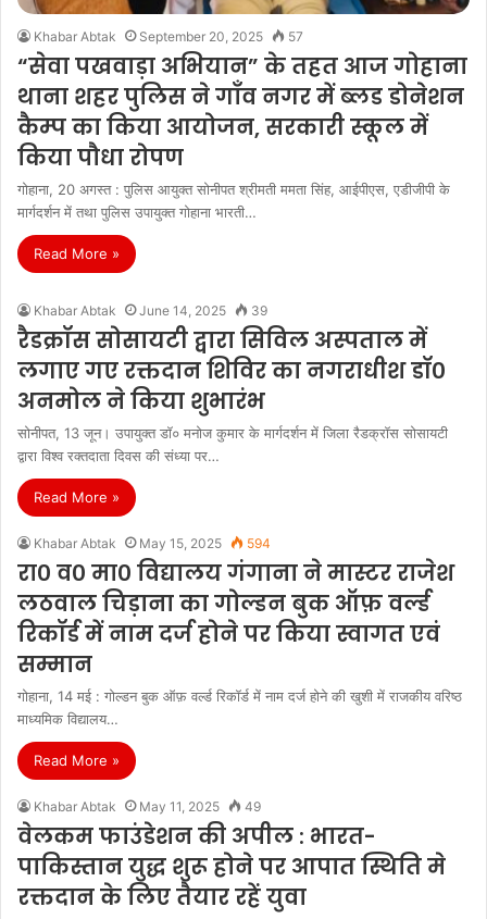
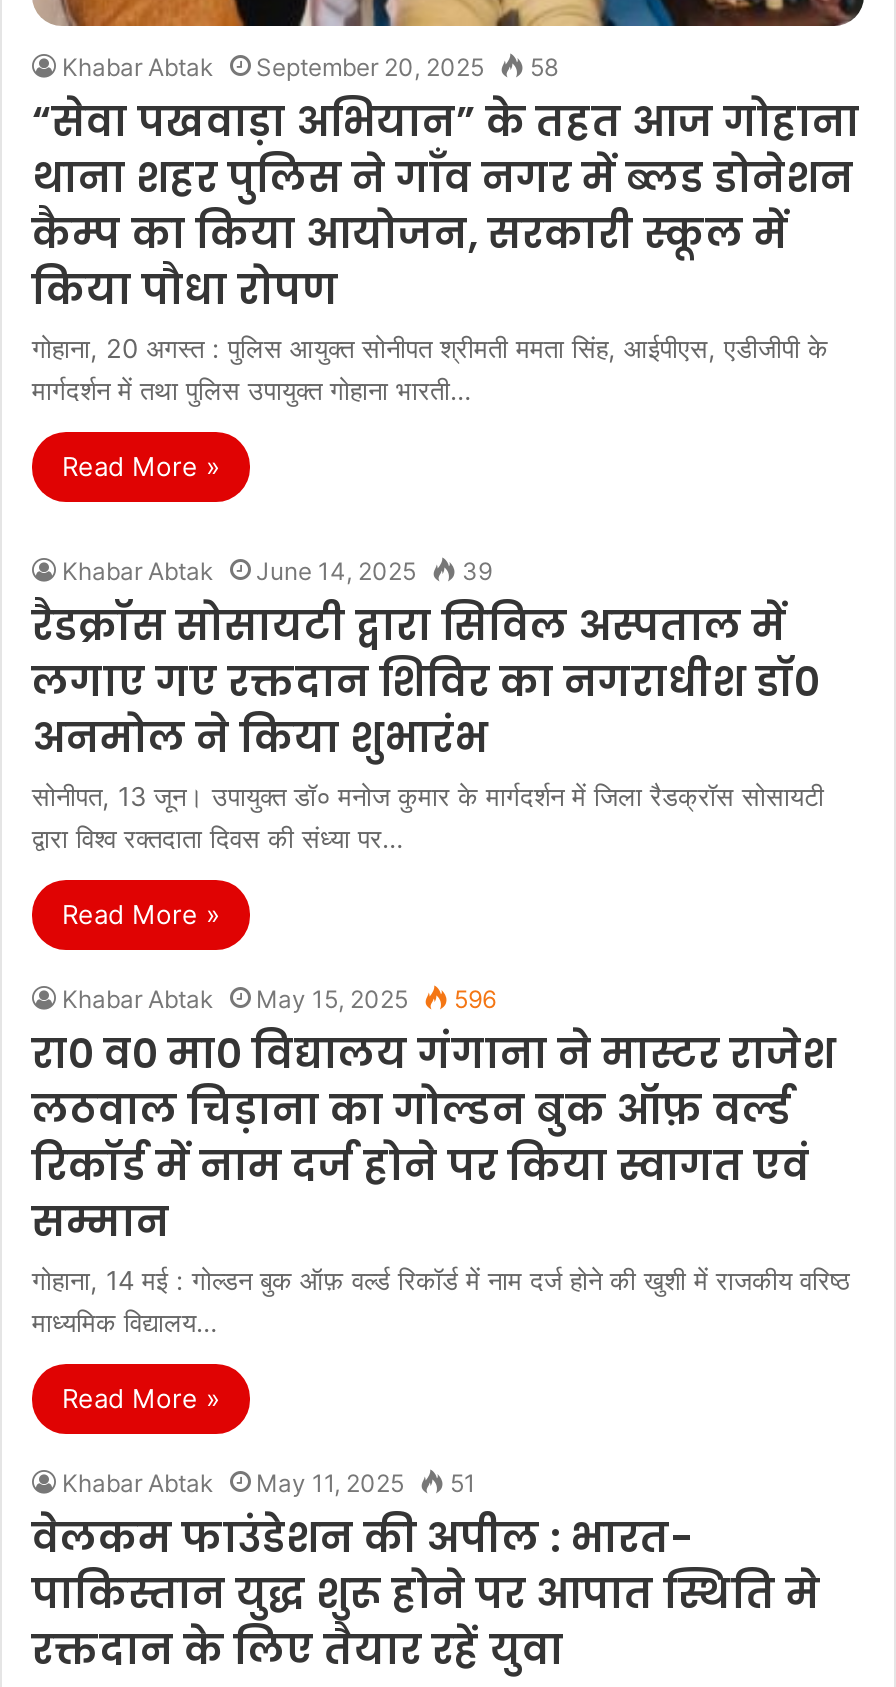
[34,29,303,45] Khabar Abtak September 20, 2025 57 -> [62,53,558,83] Khabar Abtak September 20, 2025 58
[34,535,271,552] Khabar Abtak May 15, 2025 594 -> [62,985,496,1015] Khabar Abtak May 15, 2025 596
[34,799,261,815] Khabar Abtak May 11, 2025 49 -> [62,1469,476,1499] Khabar Abtak May 11, 2025 51

